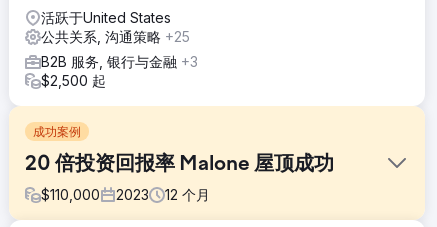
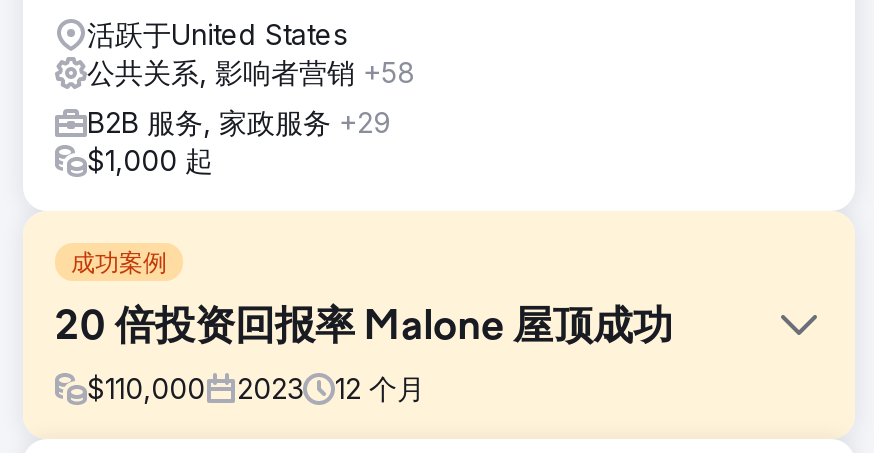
[41,28,190,45] 公共关系, 沟通策略+25 -> [87,55,415,89] 公共关系, 影响者营销+58
[41,53,198,89] B2B 服务, 银行与金融+3 | $2,500 起 -> [87,105,391,177] B2B 服务, 家政服务+29 | $1,000 起

